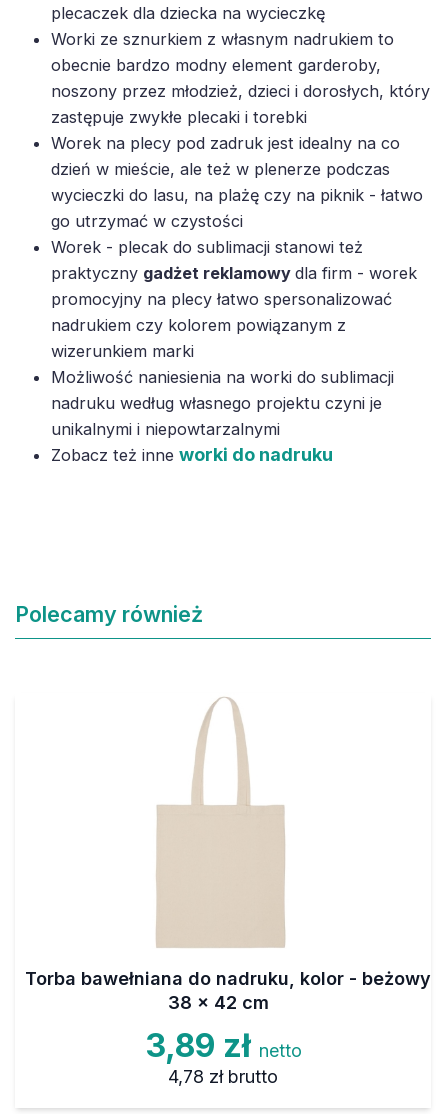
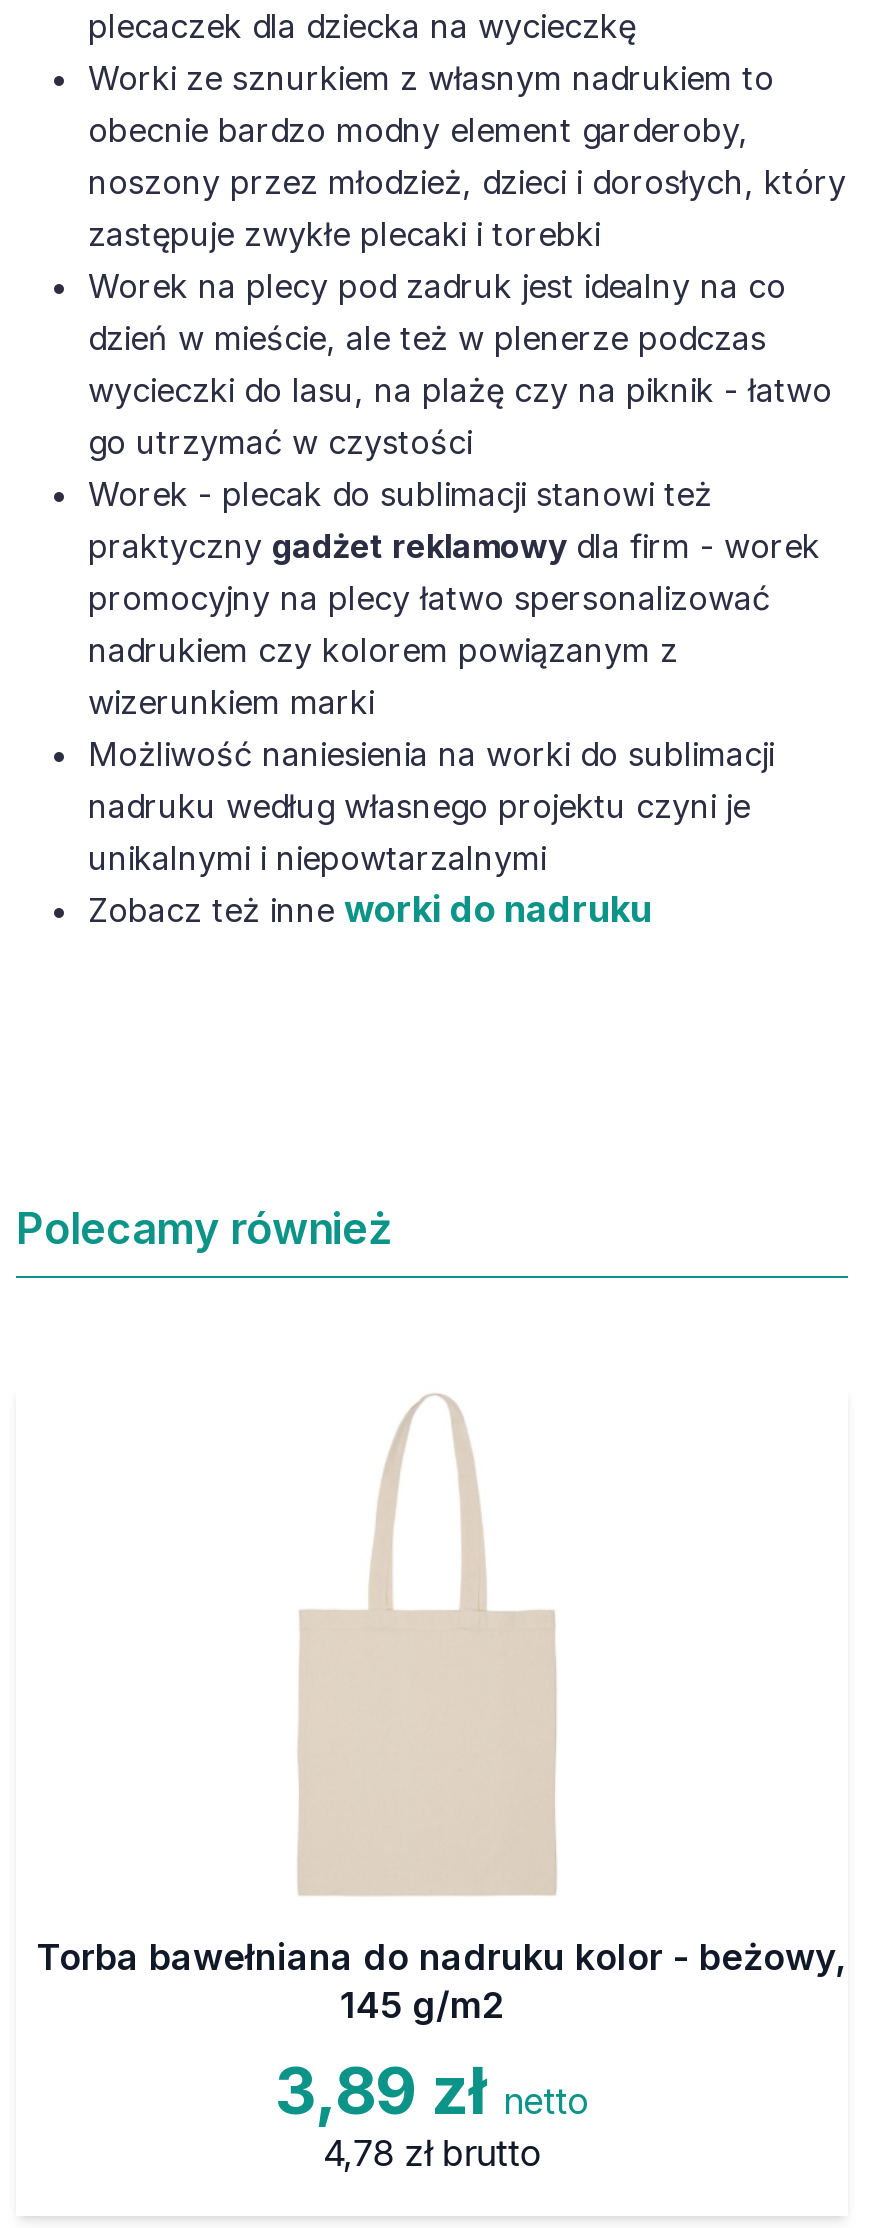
[25,968,431,1013] Torba bawełniana do nadruku, kolor - beżowy | 38 x 42 cm -> [37,1936,847,2026] Torba bawełniana do nadruku kolor - beżowy, | 145 g/m2

